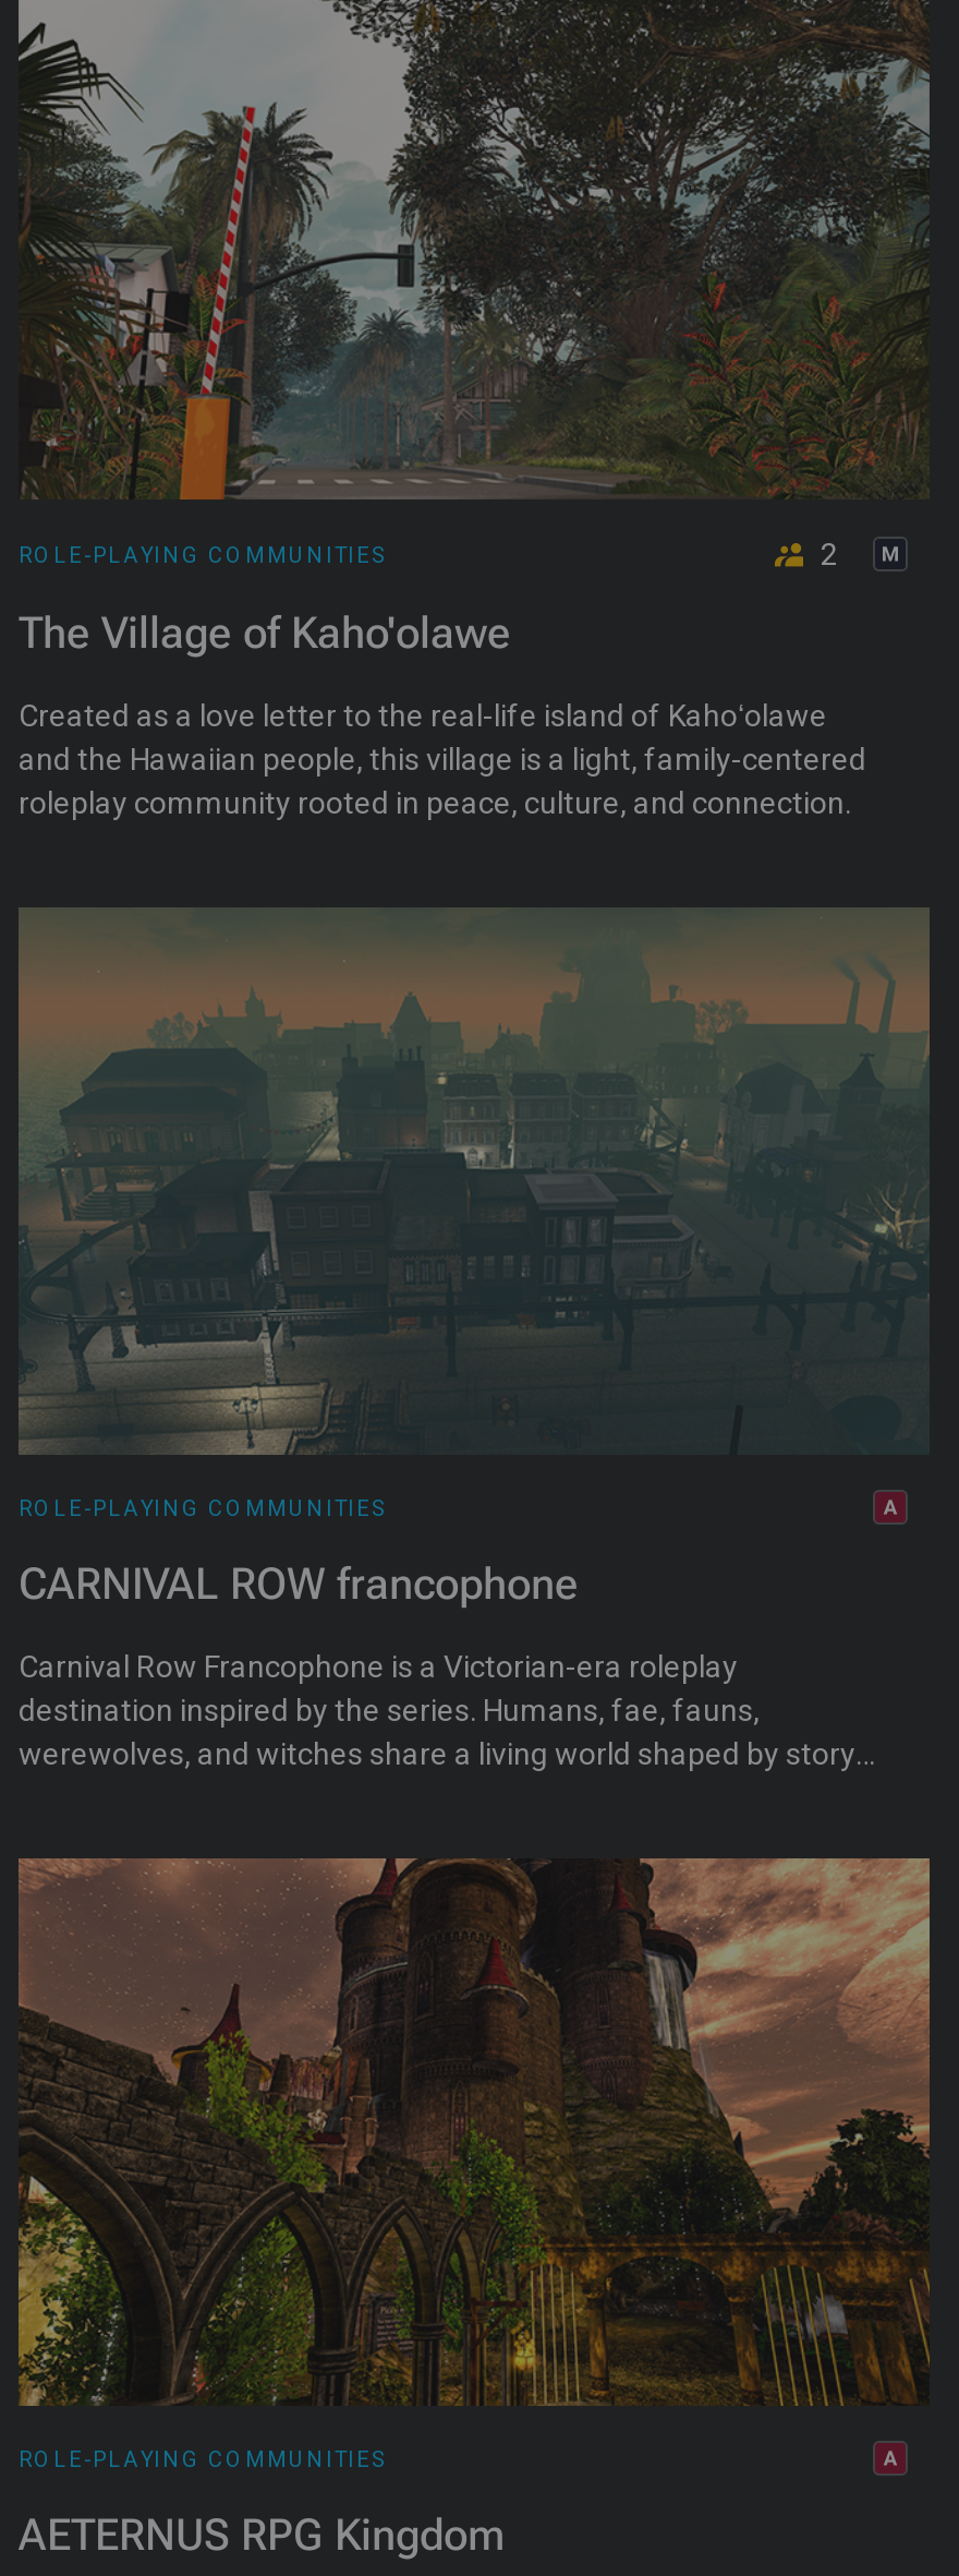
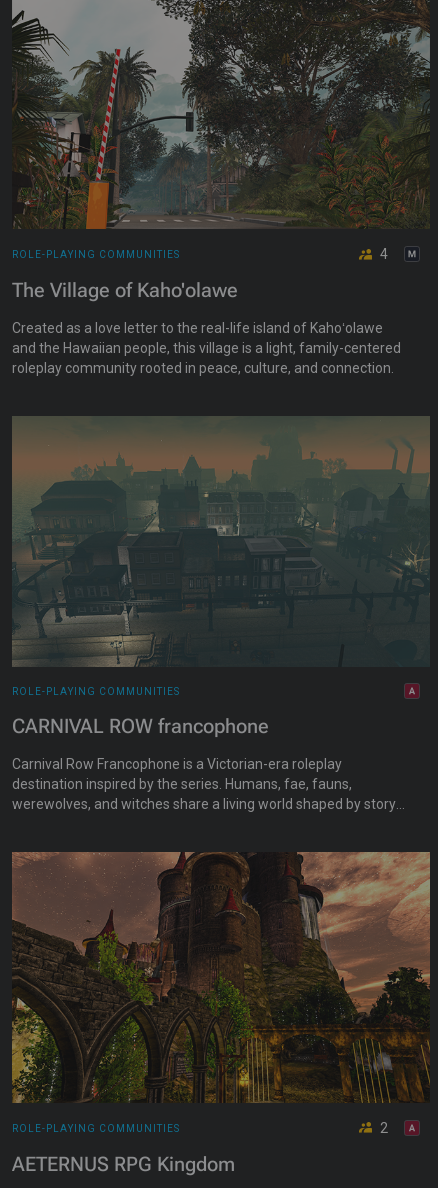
[821,538,838,573] 2 -> [380,246,388,262] 4
none -> [380,1120,388,1136] 2

